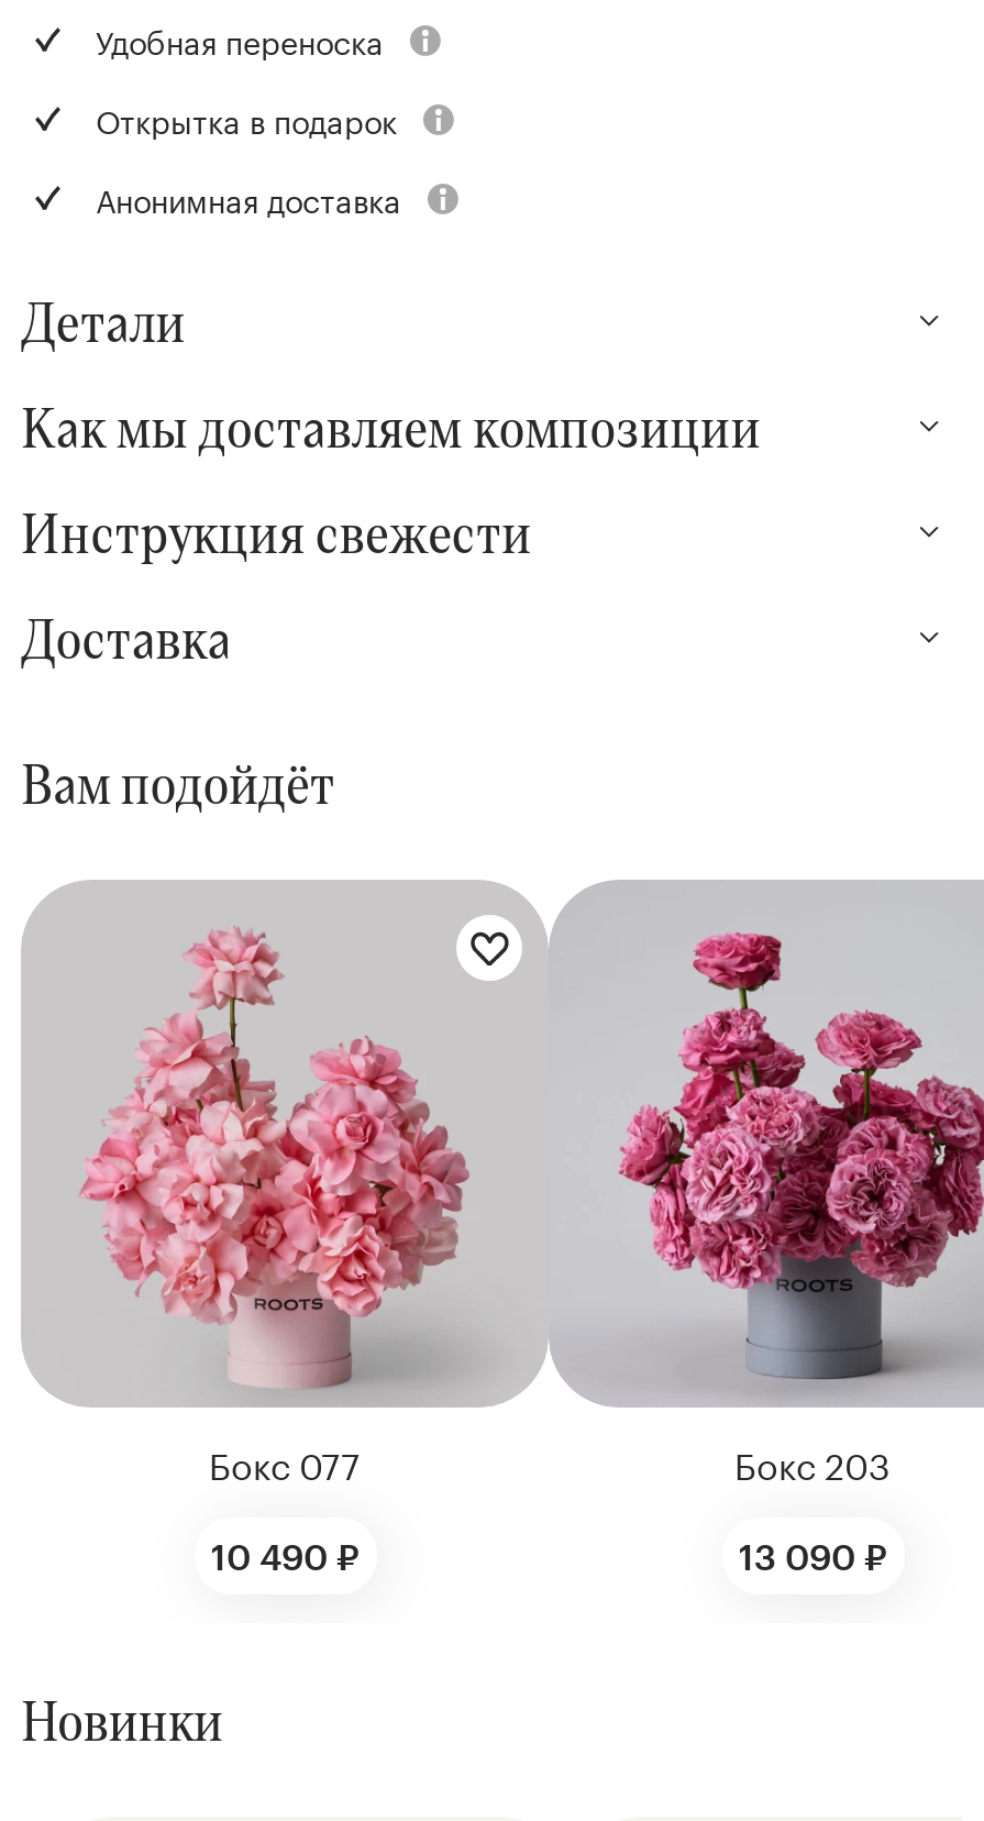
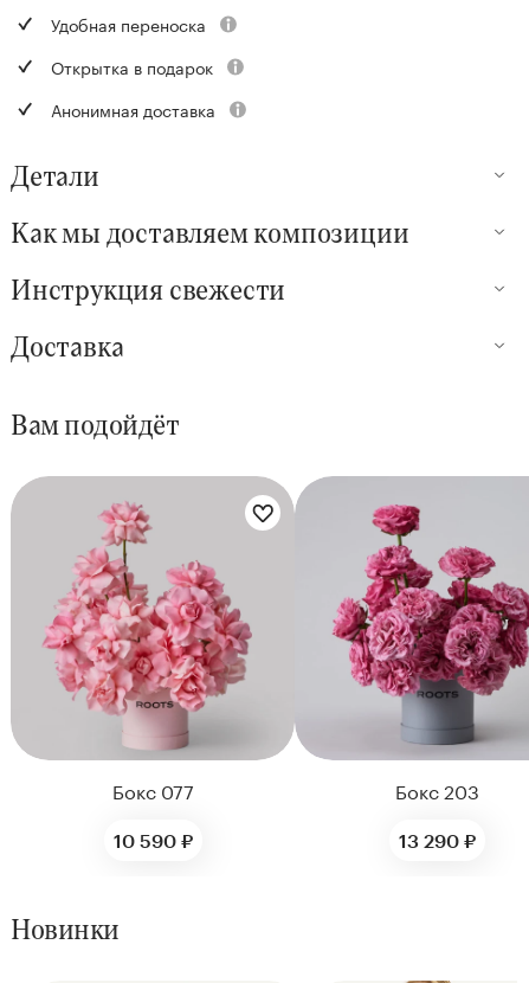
[211,1535,358,1576] 10 490 ₽ -> [113,829,192,851] 10 590 ₽
[739,1535,886,1576] 13 090 ₽ -> [398,829,475,851] 13 290 ₽

